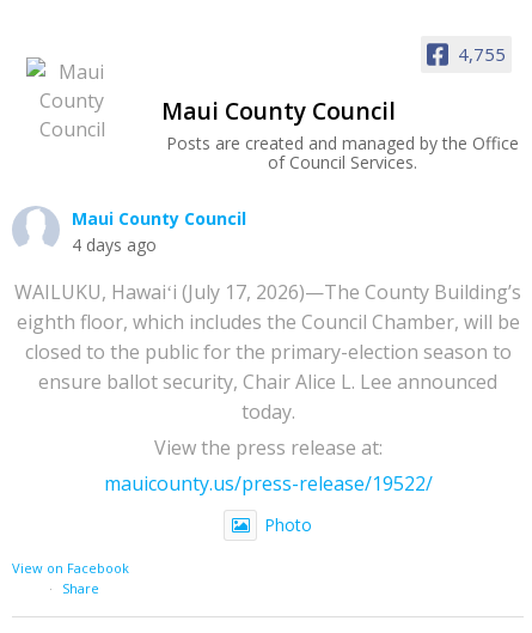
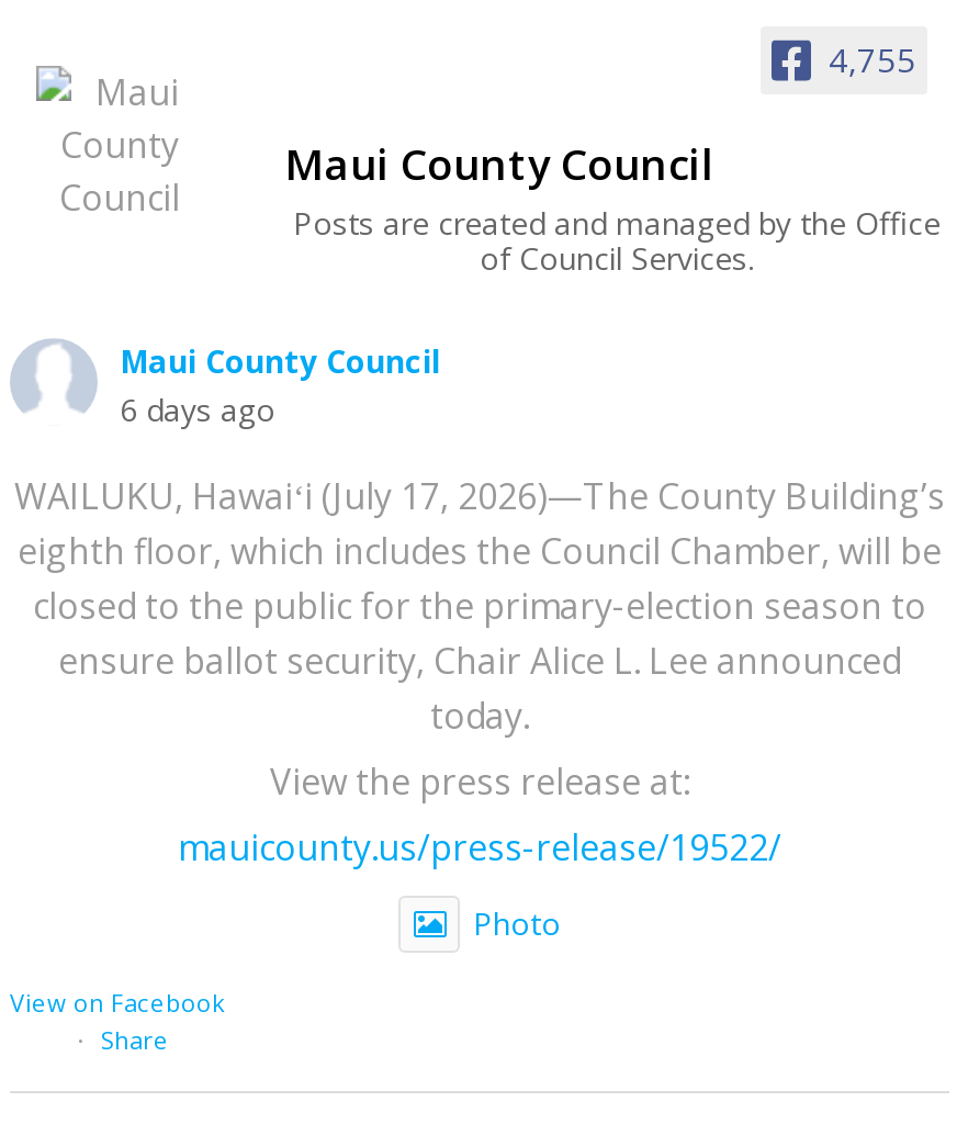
[72,233,157,256] 4 days ago -> [120,388,275,430] 6 days ago

